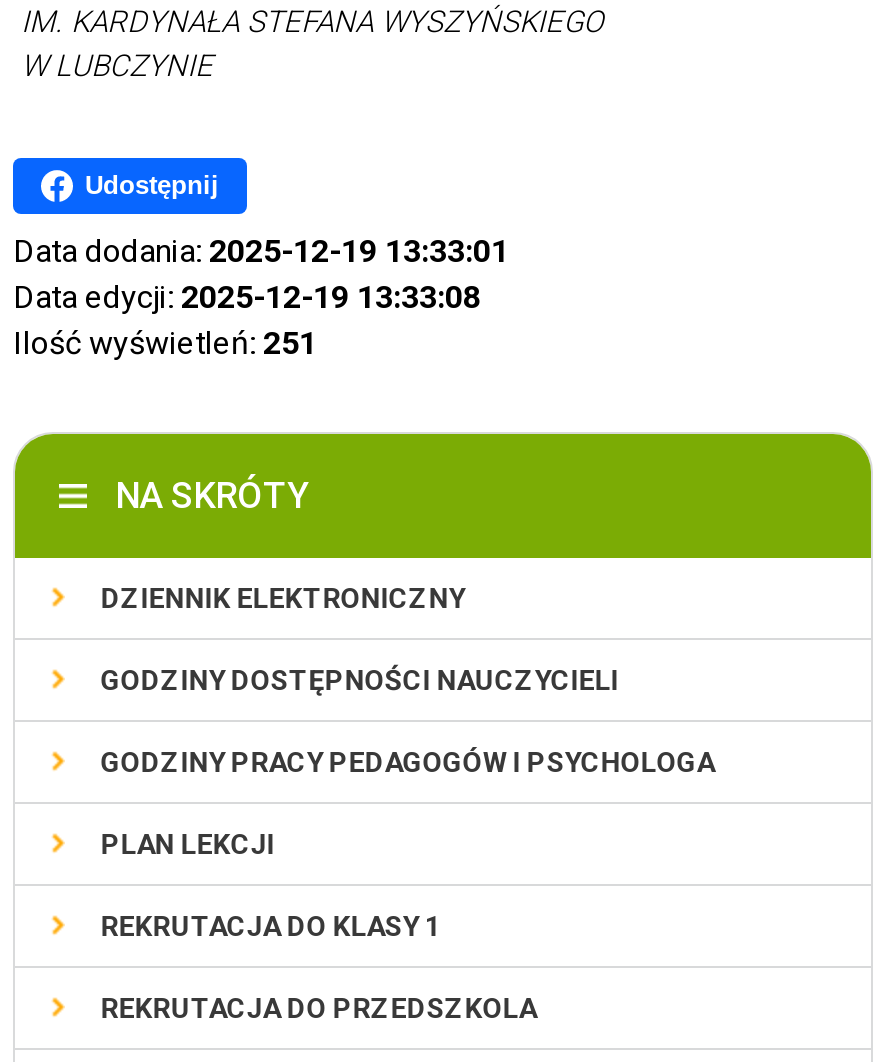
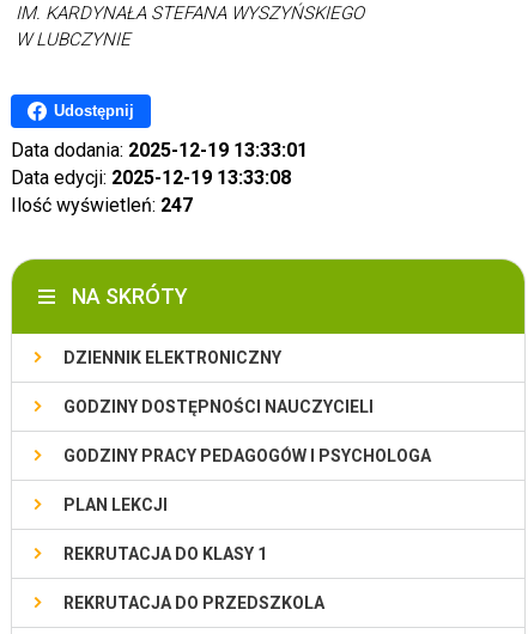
[13,323,317,361] Ilość wyświetleń: 251 -> [11,193,193,216] Ilość wyświetleń: 247

